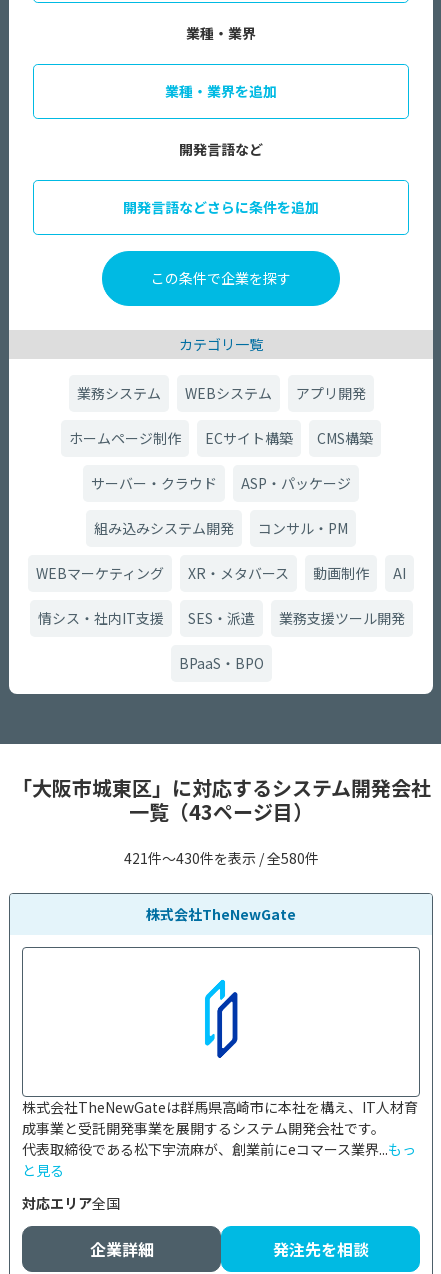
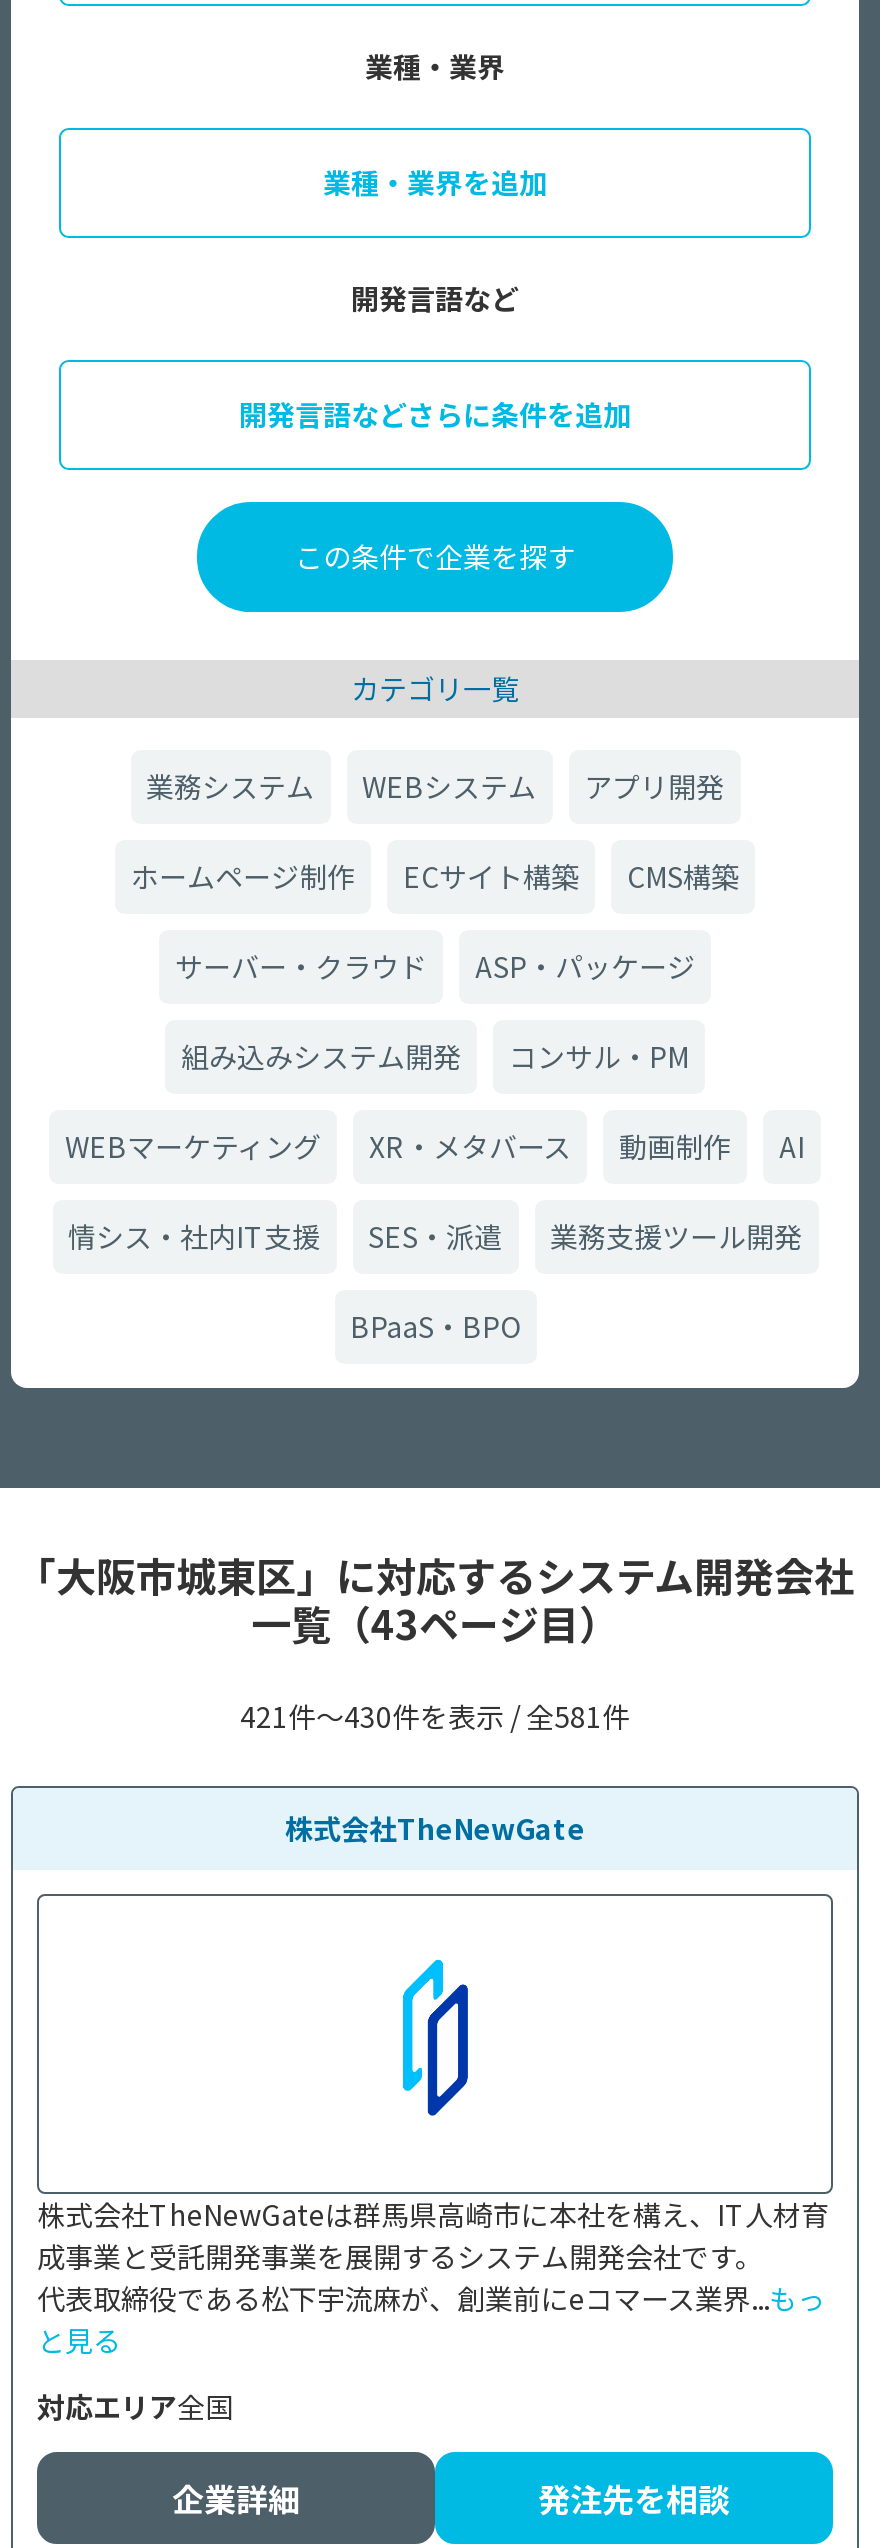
[123,848,318,868] 421件〜430件を表示 / 全580件 -> [240,1696,630,1736] 421件〜430件を表示 / 全581件

